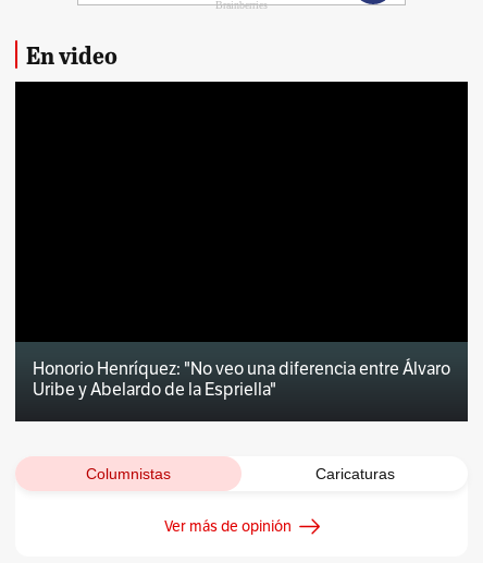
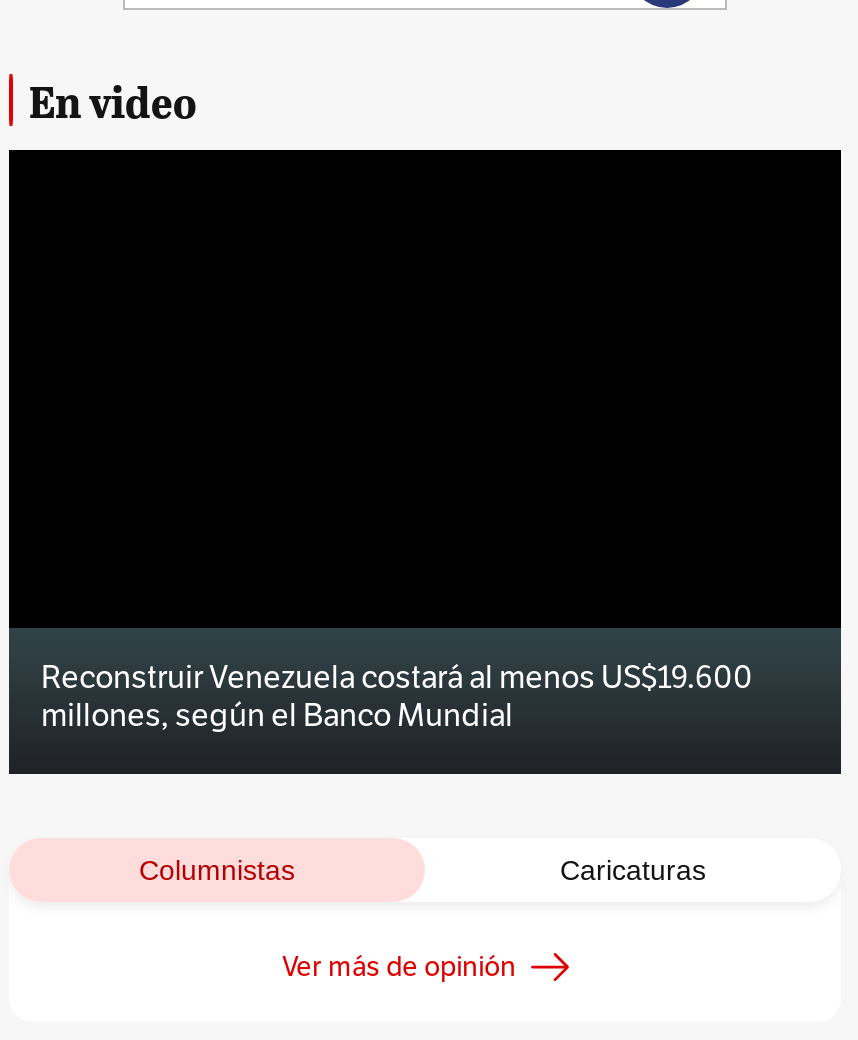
[33,358,450,401] Honorio Henríquez: "No veo una diferencia entre Álvaro | Uribe y Abelardo de la Espriella" -> [41,657,753,737] Reconstruir Venezuela costará al menos US$19.600 | millones, según el Banco Mundial

